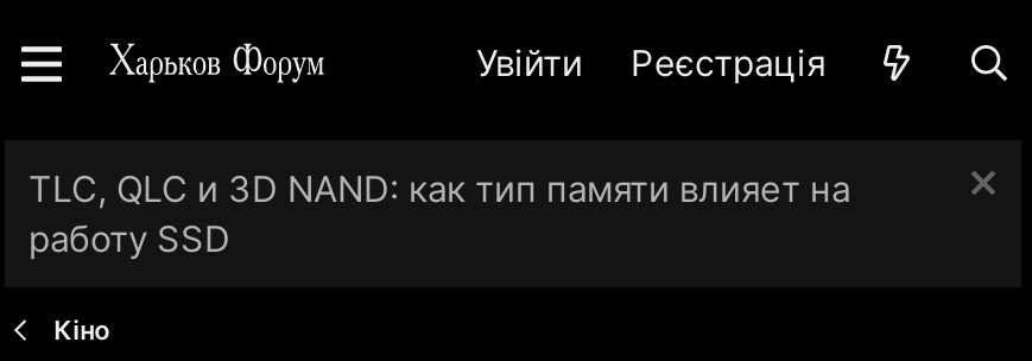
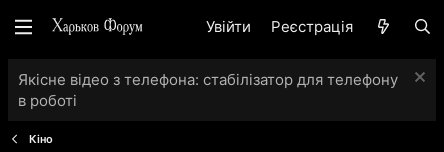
[29,166,850,261] TLC, QLC и 3D NAND: как тип памяти влияет на | работу SSD -> [18,70,398,110] Якісне відео з телефона: стабілізатор для телефону | в роботі

